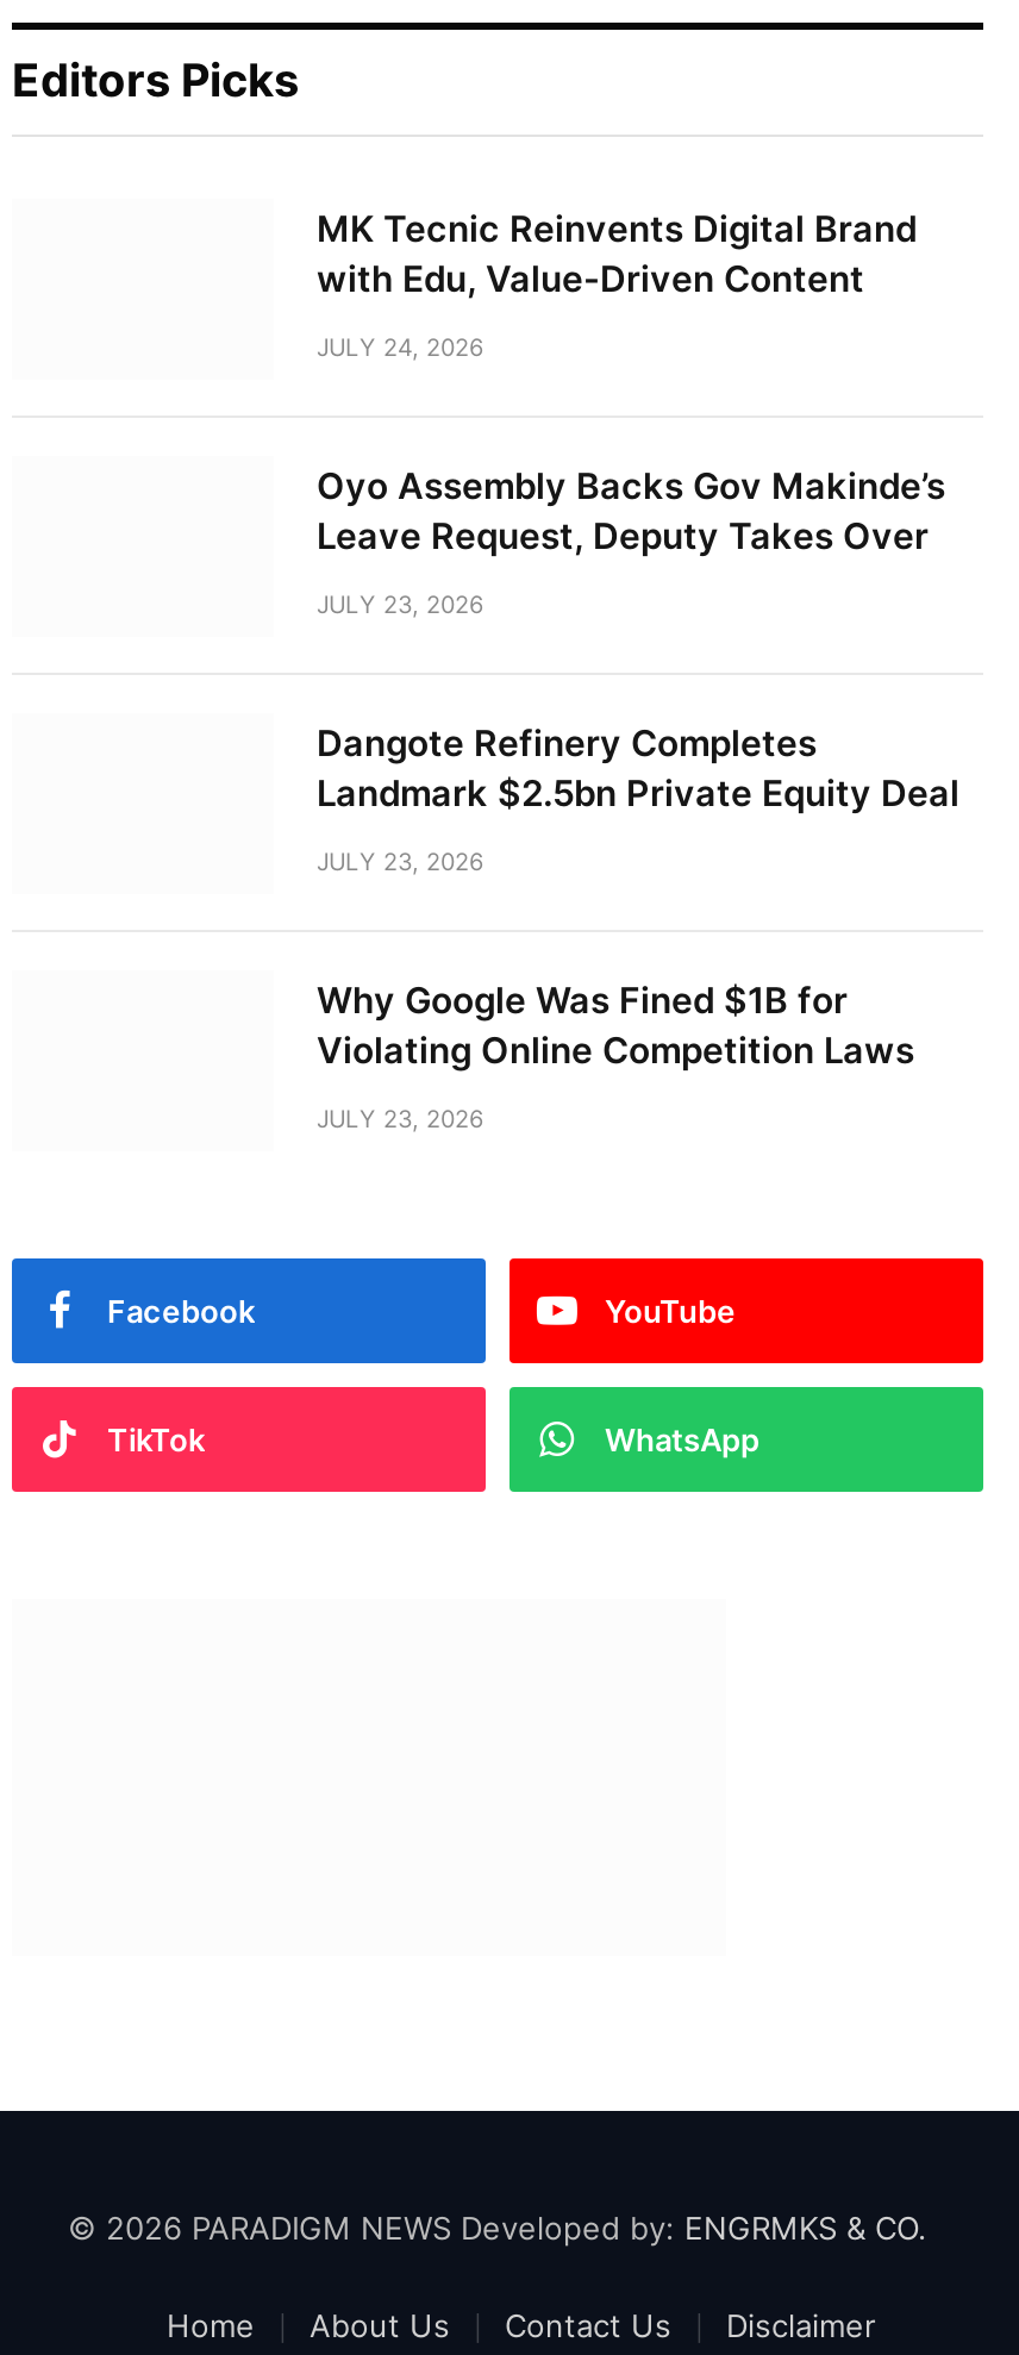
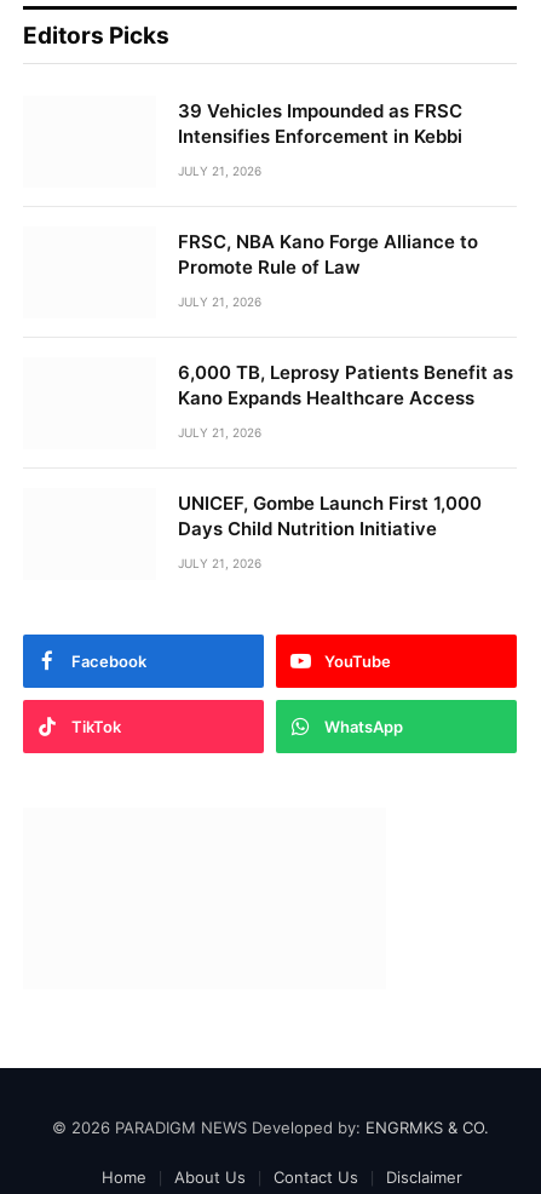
[317,205,917,300] MK Tecnic Reinvents Digital Brand | with Edu, Value-Driven Content -> [178,99,462,147] 39 Vehicles Impounded as FRSC | Intensifies Enforcement in Kebbi
[317,331,483,360] JULY 24, 2026 -> [178,163,261,177] JULY 21, 2026
[317,462,945,557] Oyo Assembly Backs Gov Makinde’s | Leave Request, Deputy Takes Over -> [178,229,478,278] FRSC, NBA Kano Forge Alliance to | Promote Rule of Law
[317,588,483,617] JULY 23, 2026 -> [178,294,261,308] JULY 21, 2026
[317,719,959,814] Dangote Refinery Completes | Landmark $2.5bn Private Equity Deal -> [178,360,513,409] 6,000 TB, Leprosy Patients Benefit as | Kano Expands Healthcare Access
[317,845,483,874] JULY 23, 2026 -> [178,424,261,439] JULY 21, 2026
[317,976,914,1072] Why Google Was Fined $1B for | Violating Online Competition Laws -> [178,491,482,539] UNICEF, Gombe Launch First 1,000 | Days Child Nutrition Initiative
[317,1102,483,1131] JULY 23, 2026 -> [178,555,261,570] JULY 21, 2026

